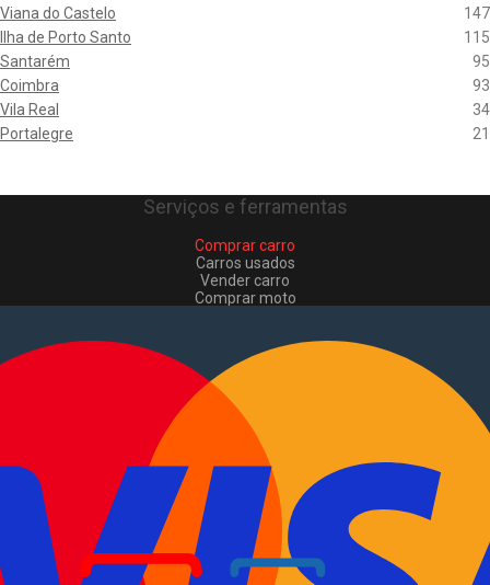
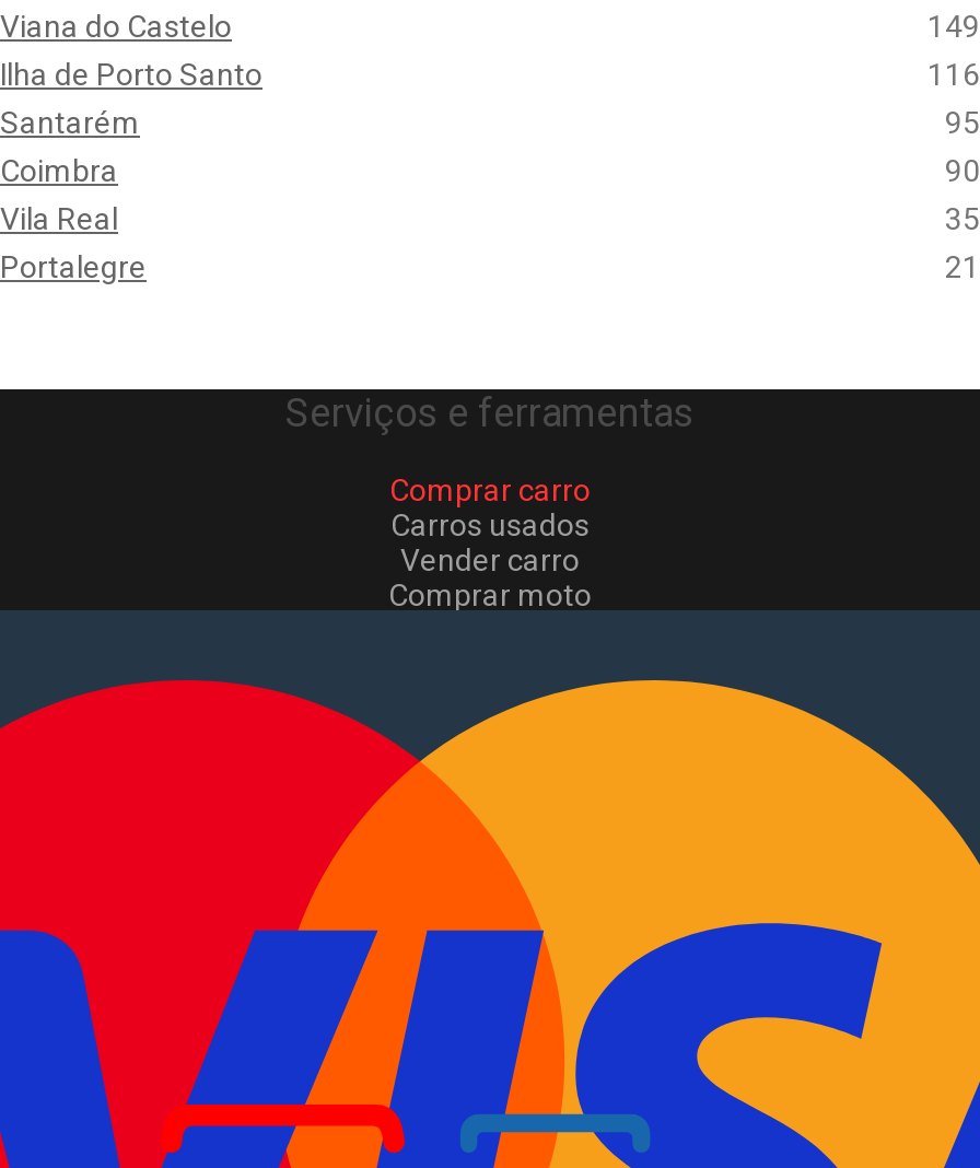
[464,4,490,22] 147 -> [927,9,980,44] 149
[464,28,490,46] 115 -> [927,57,980,92] 116
[472,77,490,94] 93 -> [945,153,980,188] 90
[472,101,490,118] 34 -> [945,201,980,236] 35

